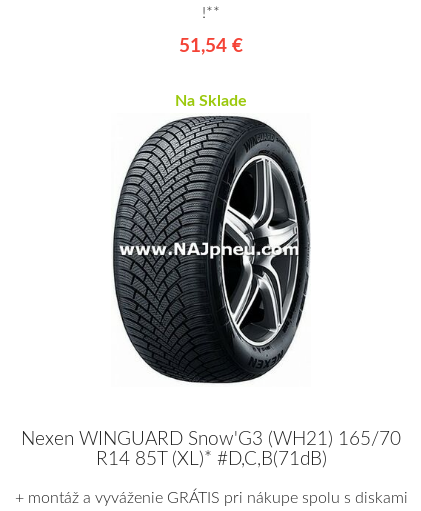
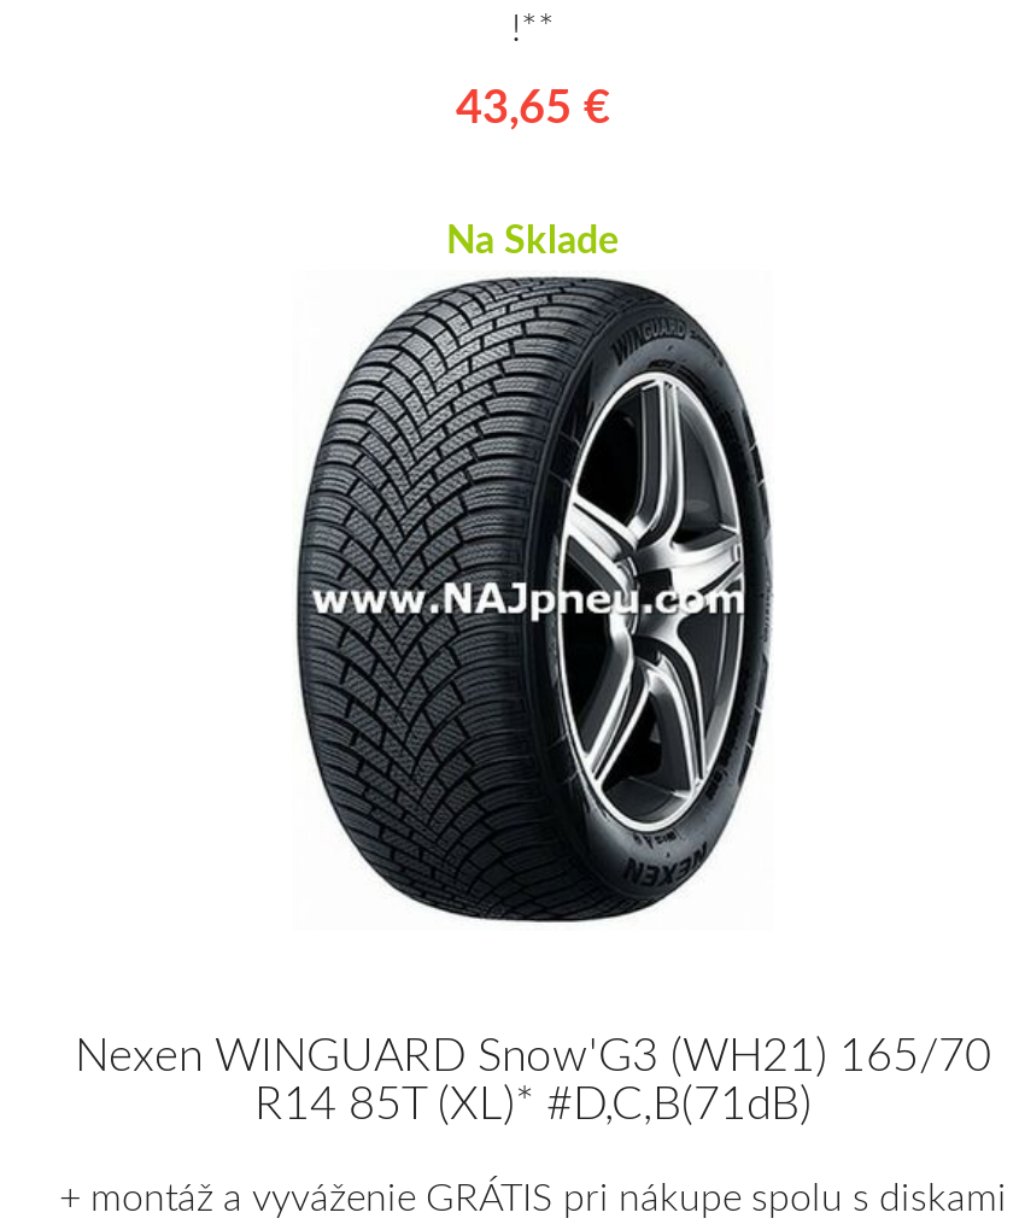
[179,37,243,56] 51,54 € -> [456,87,610,133] 43,65 €

